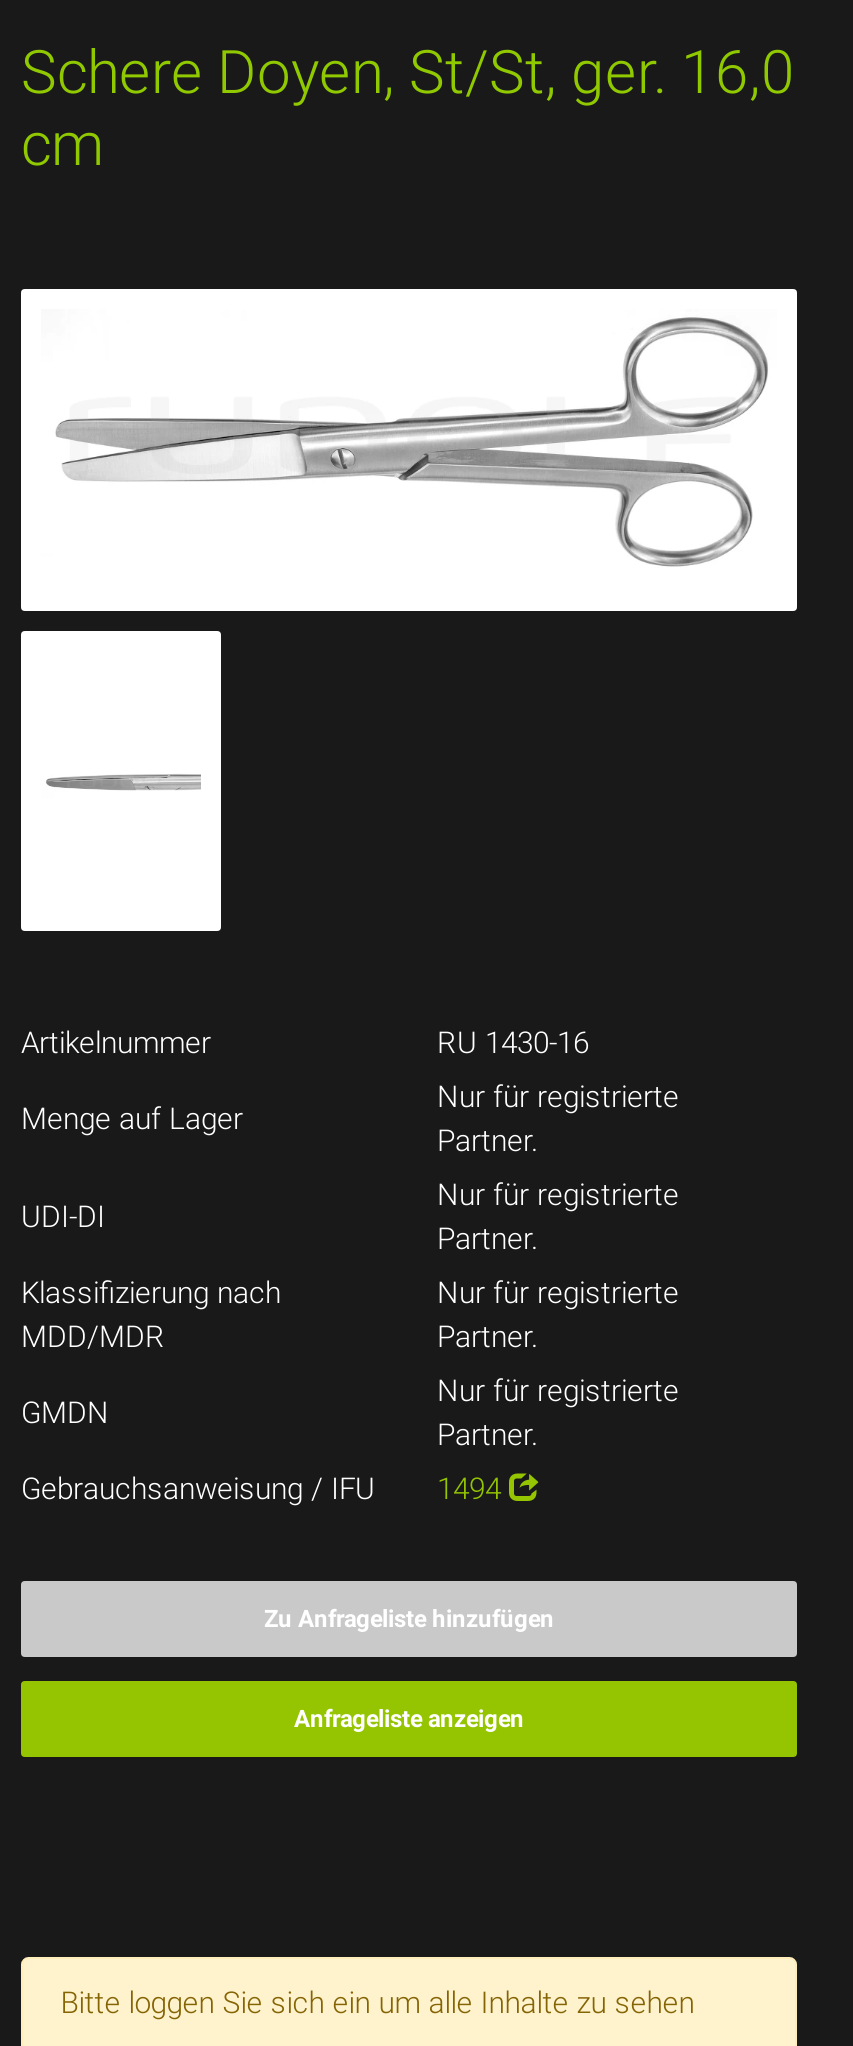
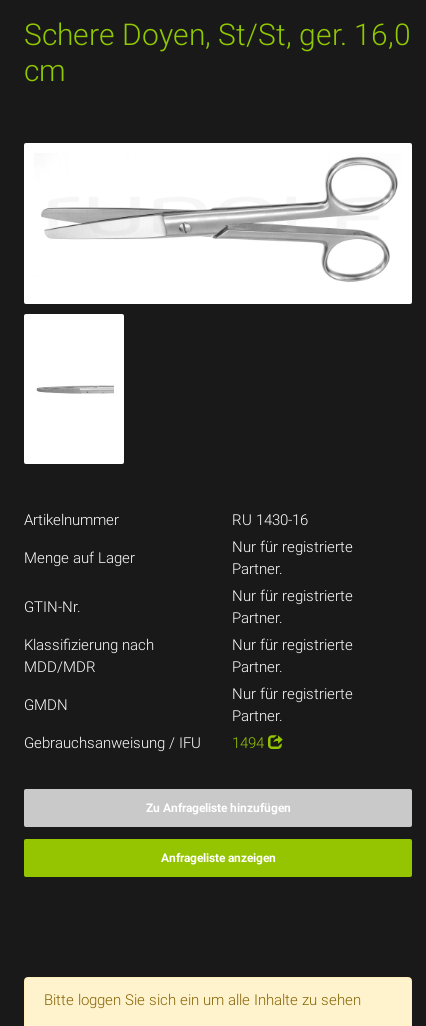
[21,1199,105,1235] UDI-DI -> [24,598,81,616] GTIN-Nr.

